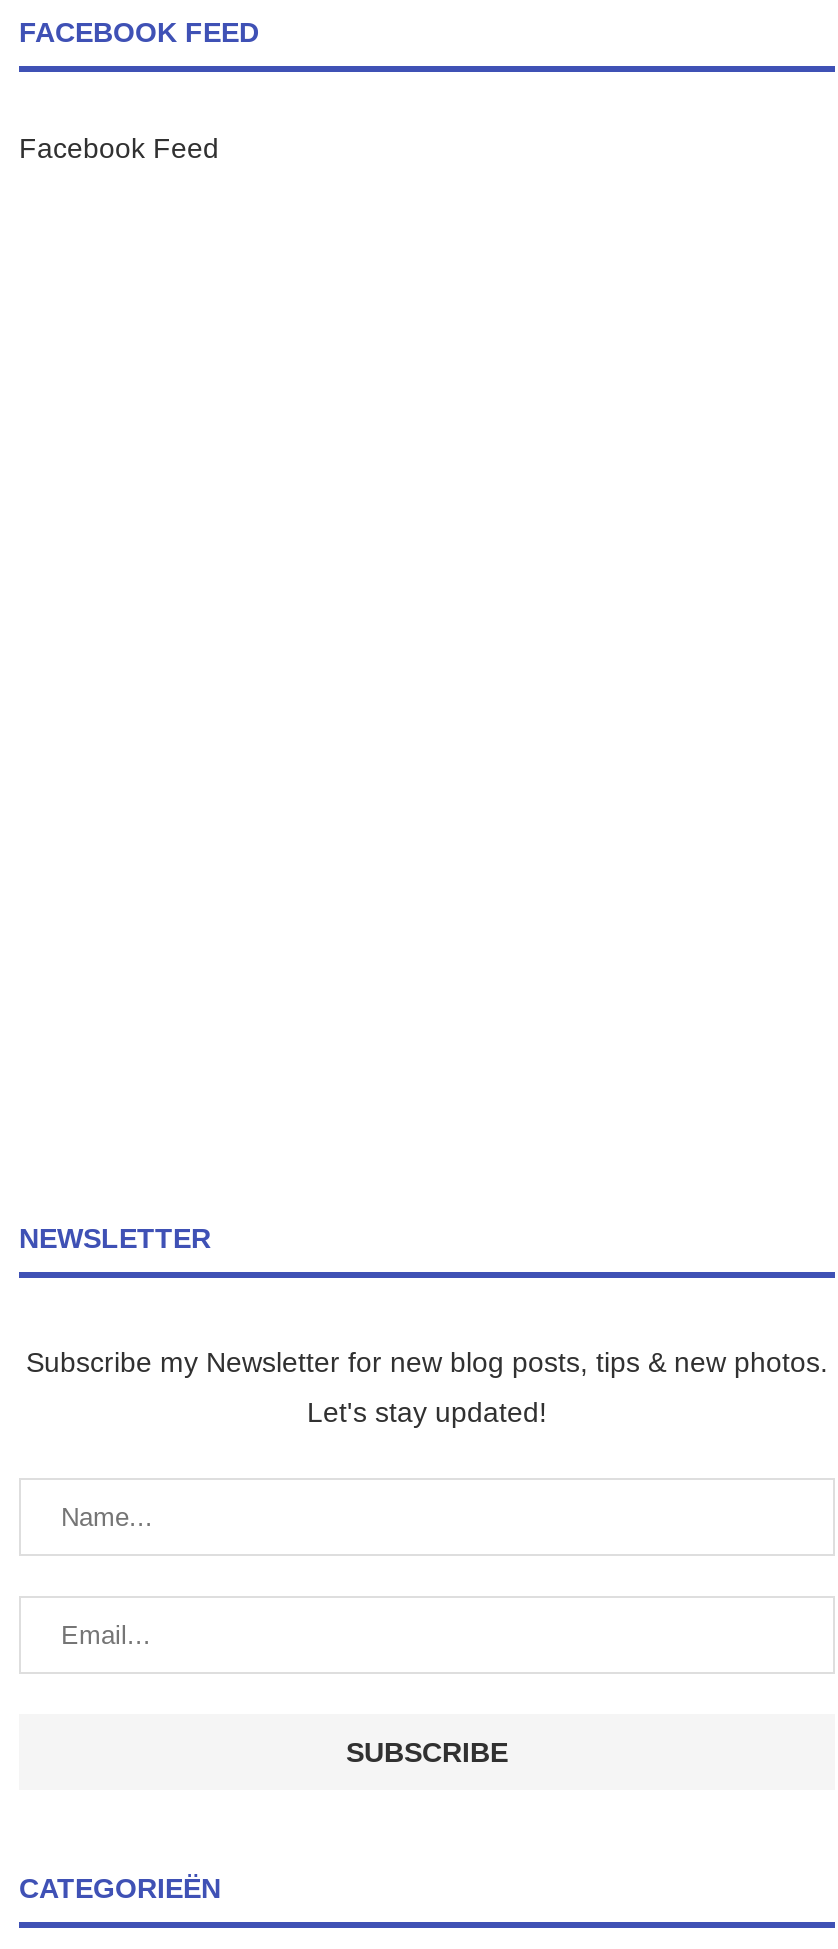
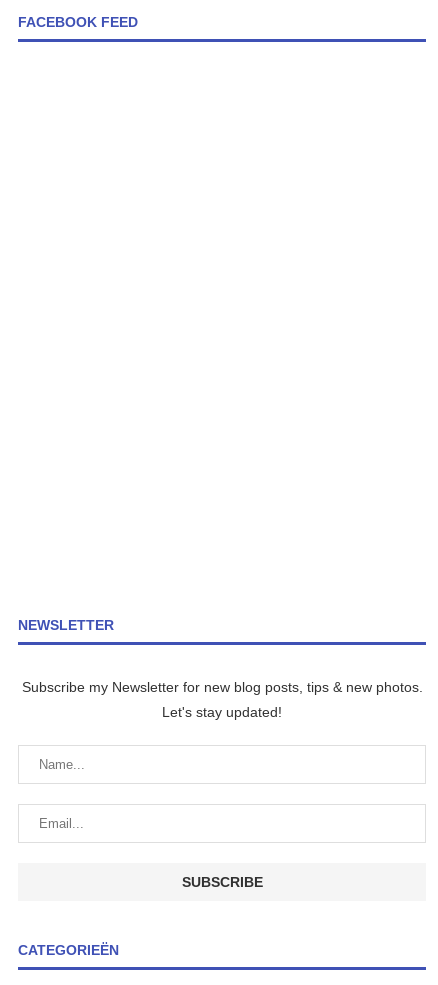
[19,133,219,165] Facebook Feed -> none

